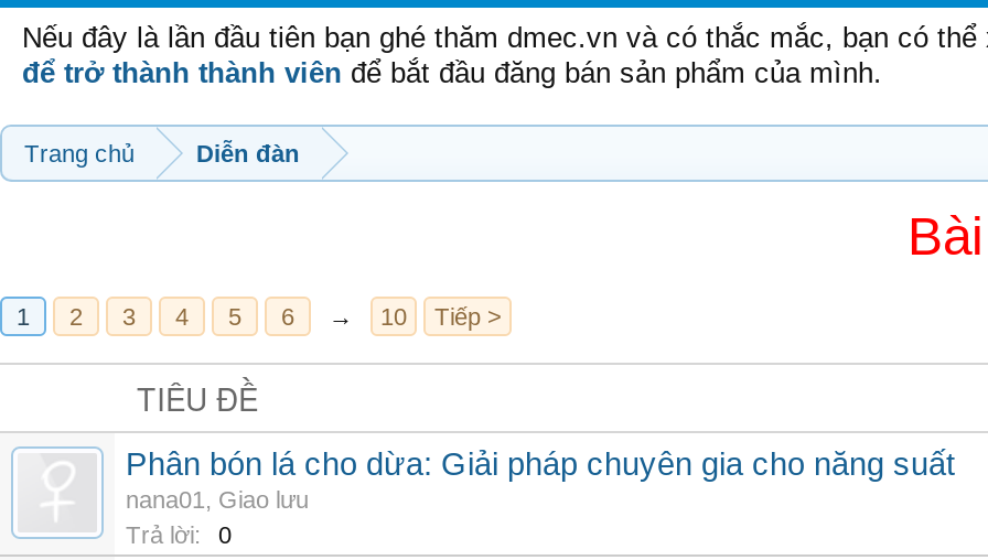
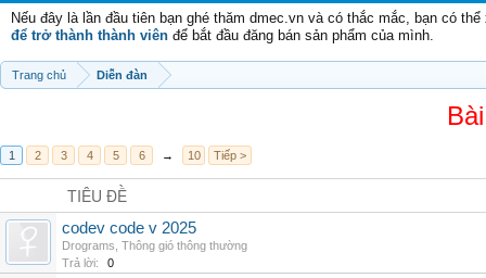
[126,446,955,513] Phân bón lá cho dừa: Giải pháp chuyên gia cho năng suất | nana01, Giao lưu -> [62,219,247,252] codev code v 2025 | Drograms, Thông gió thông thường

